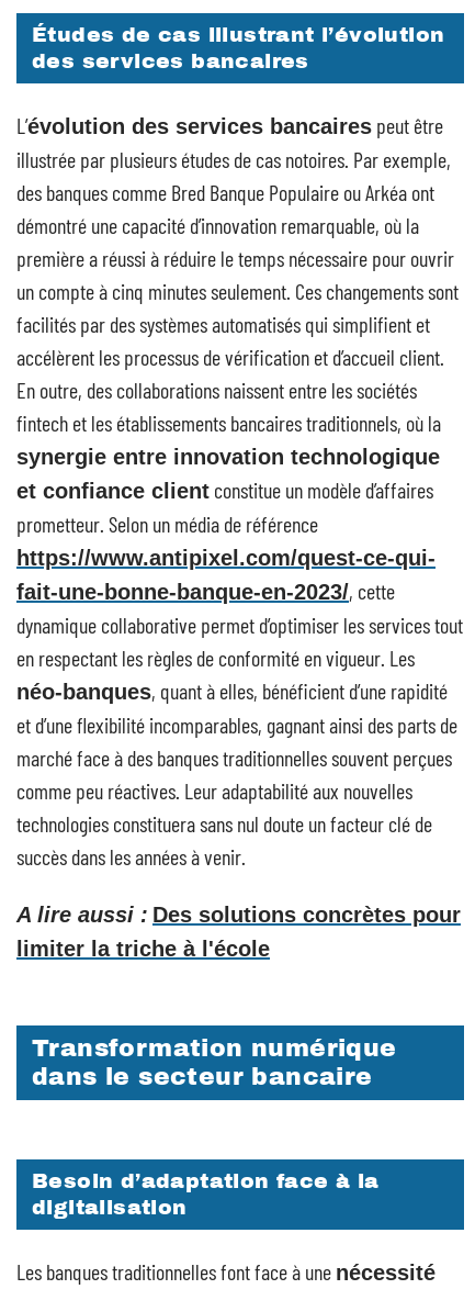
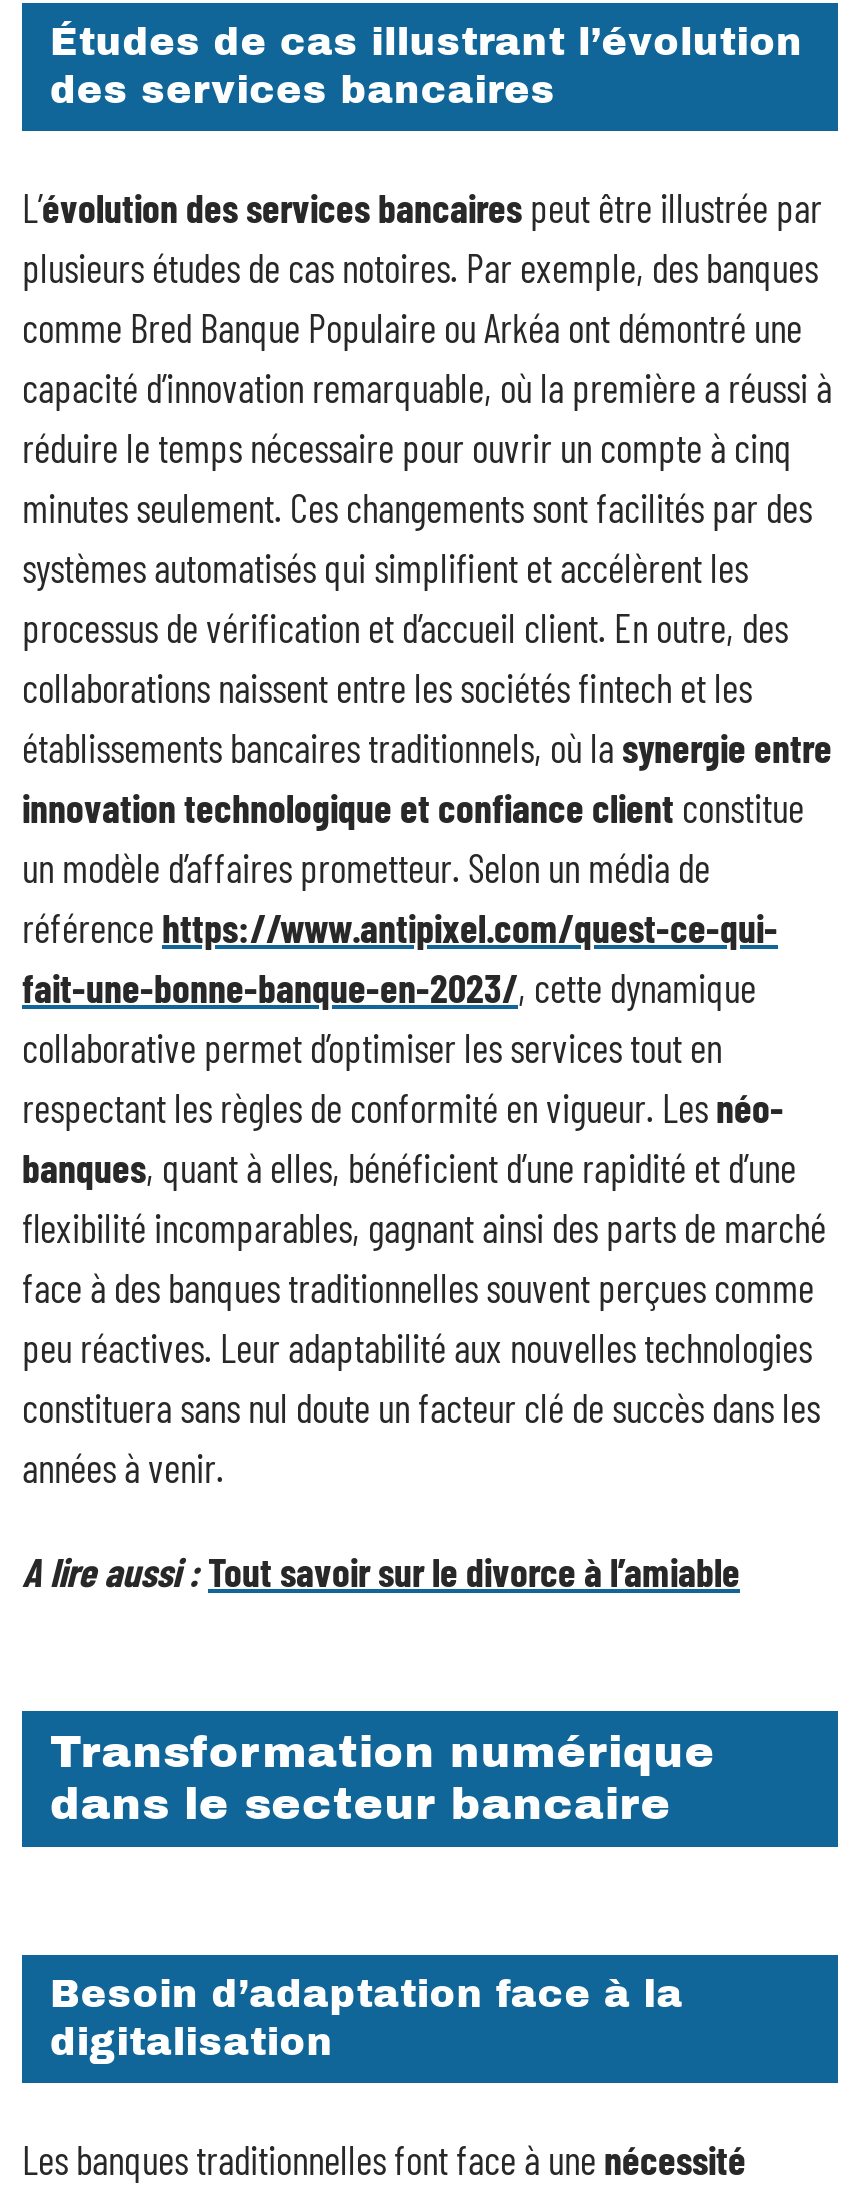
[16,903,461,961] A lire aussi : Des solutions concrètes pour | limiter la triche à l'école -> [22,1547,740,1595] A lire aussi : Tout savoir sur le divorce à l’amiable

